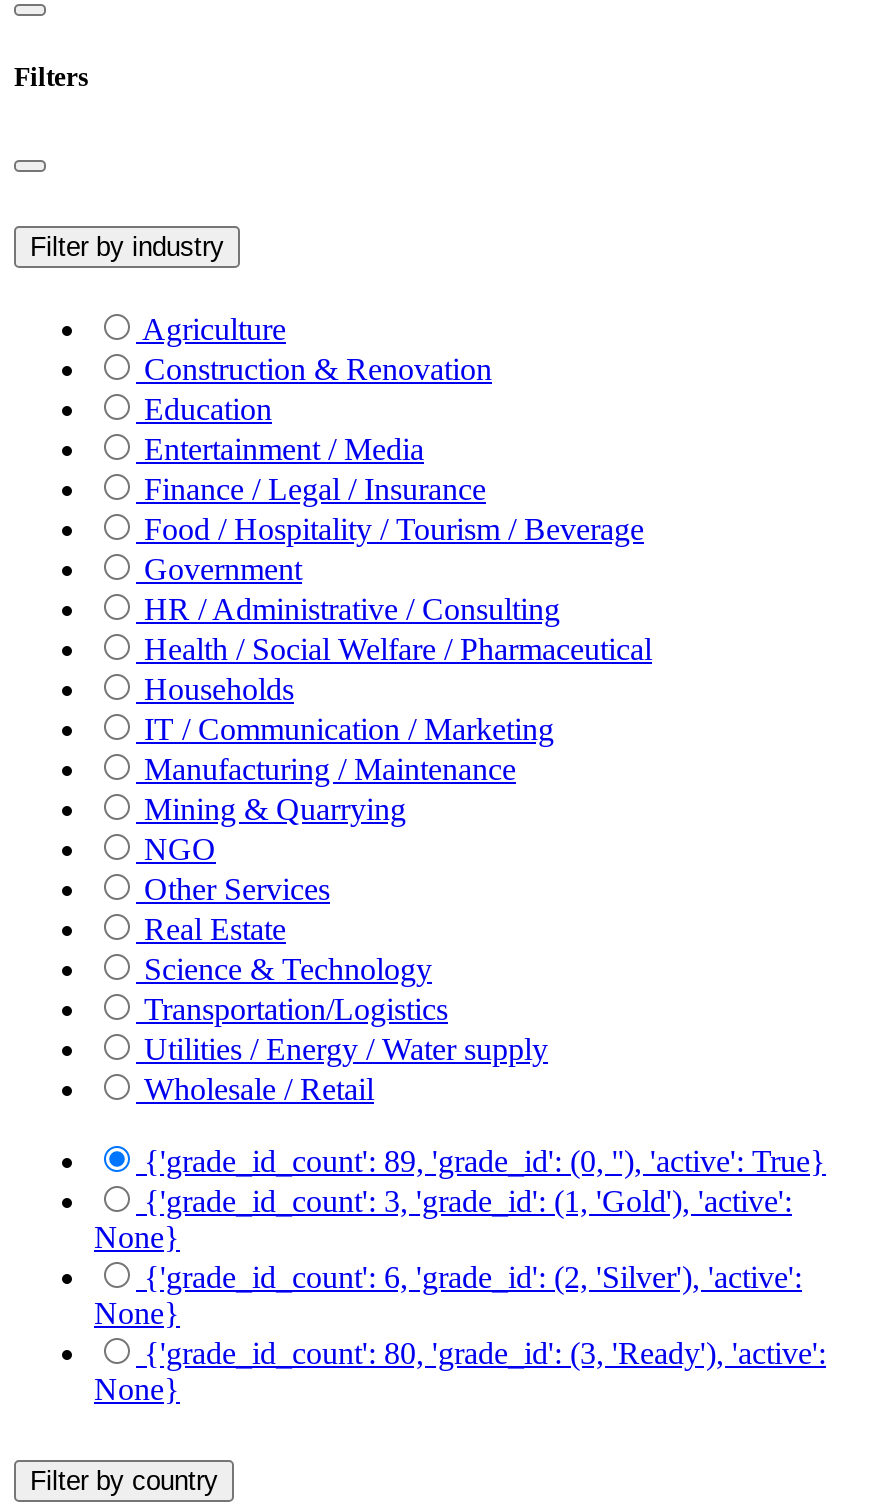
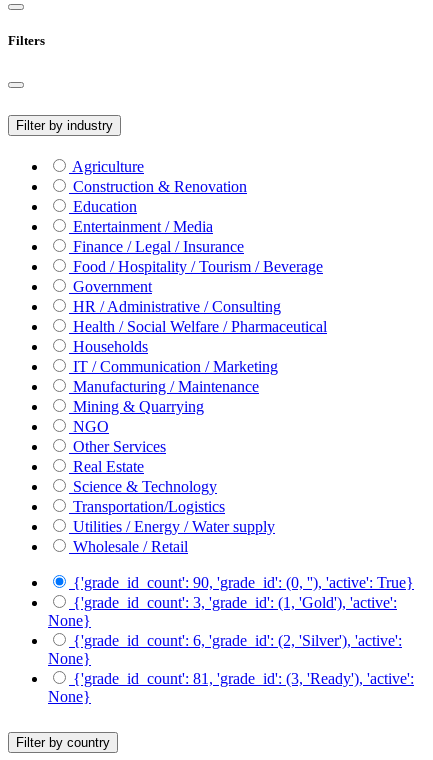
[144,1144,826,1178] {'grade_id_count': 89, 'grade_id': (0, ''), 'active': True} -> [73,574,414,591] {'grade_id_count': 90, 'grade_id': (0, ''), 'active': True}
[144,1336,826,1370] {'grade_id_count': 80, 'grade_id': (3, 'Ready'), 'active': -> [73,670,414,687] {'grade_id_count': 81, 'grade_id': (3, 'Ready'), 'active':

